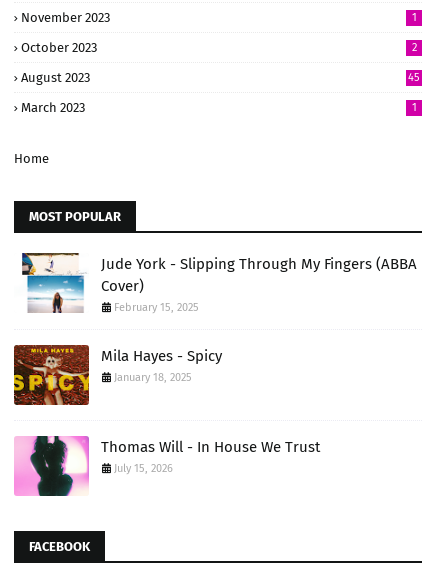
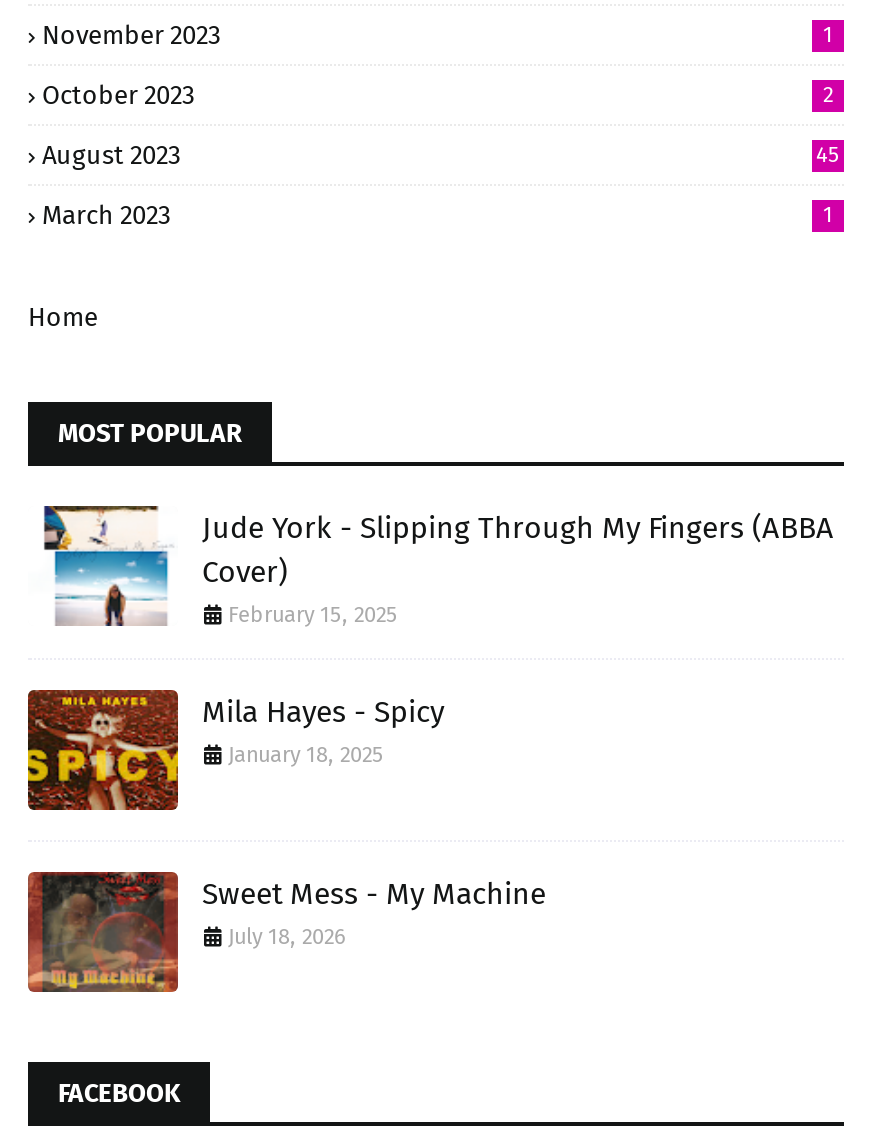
[14,435,320,497] [image] | Thomas Will - In House We Trust | July 15, 2026 -> [26,870,546,994] [image] | Sweet Mess - My Machine | July 18, 2026

